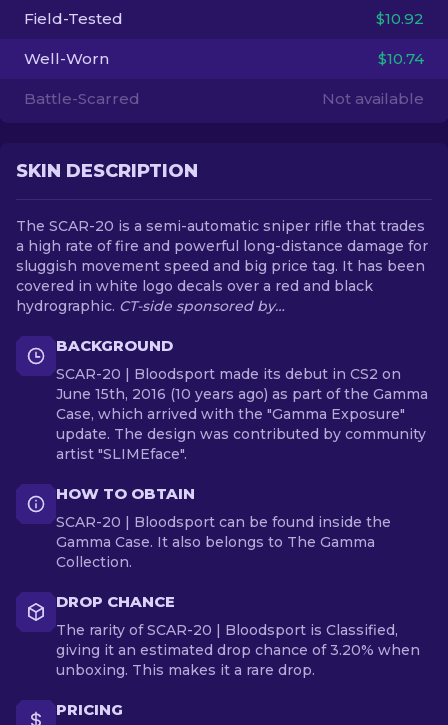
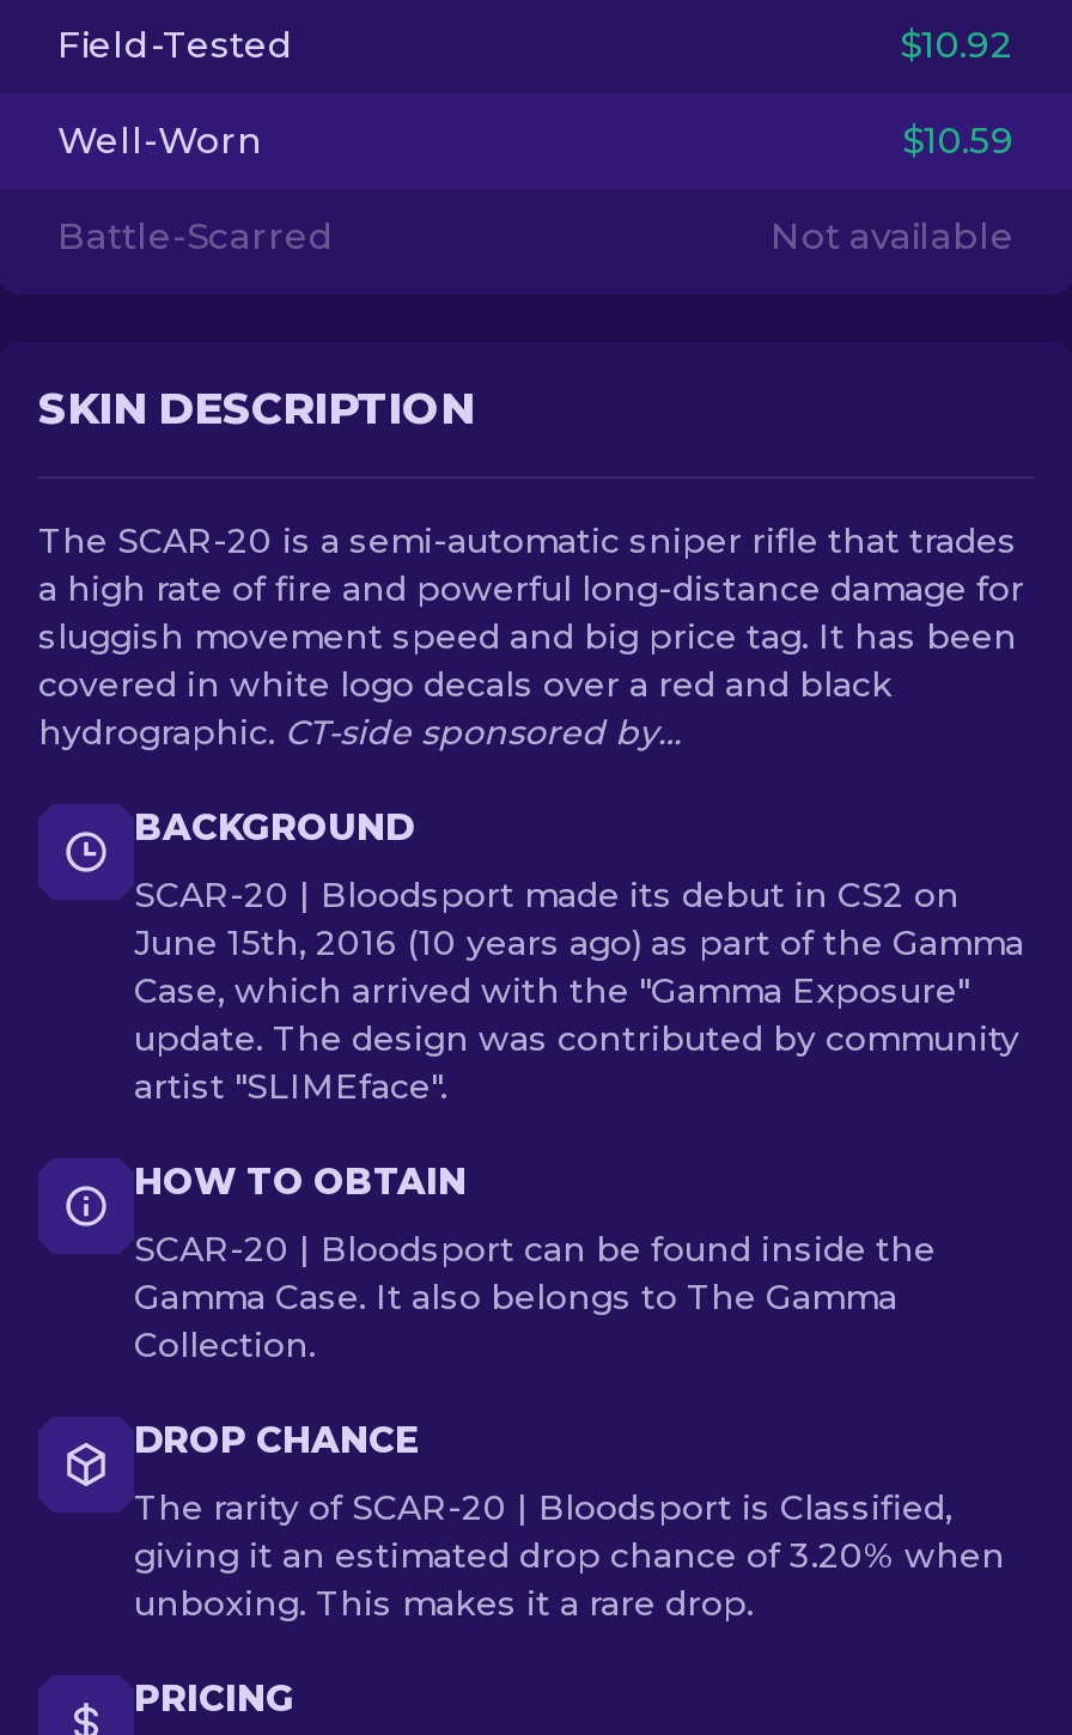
[378,49,424,68] $10.74 -> [902,117,1015,163] $10.59

